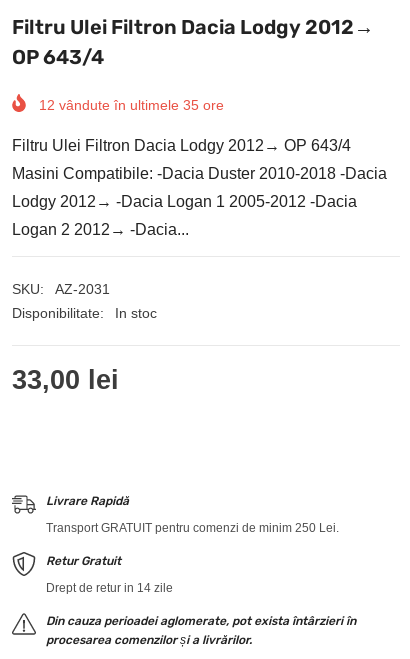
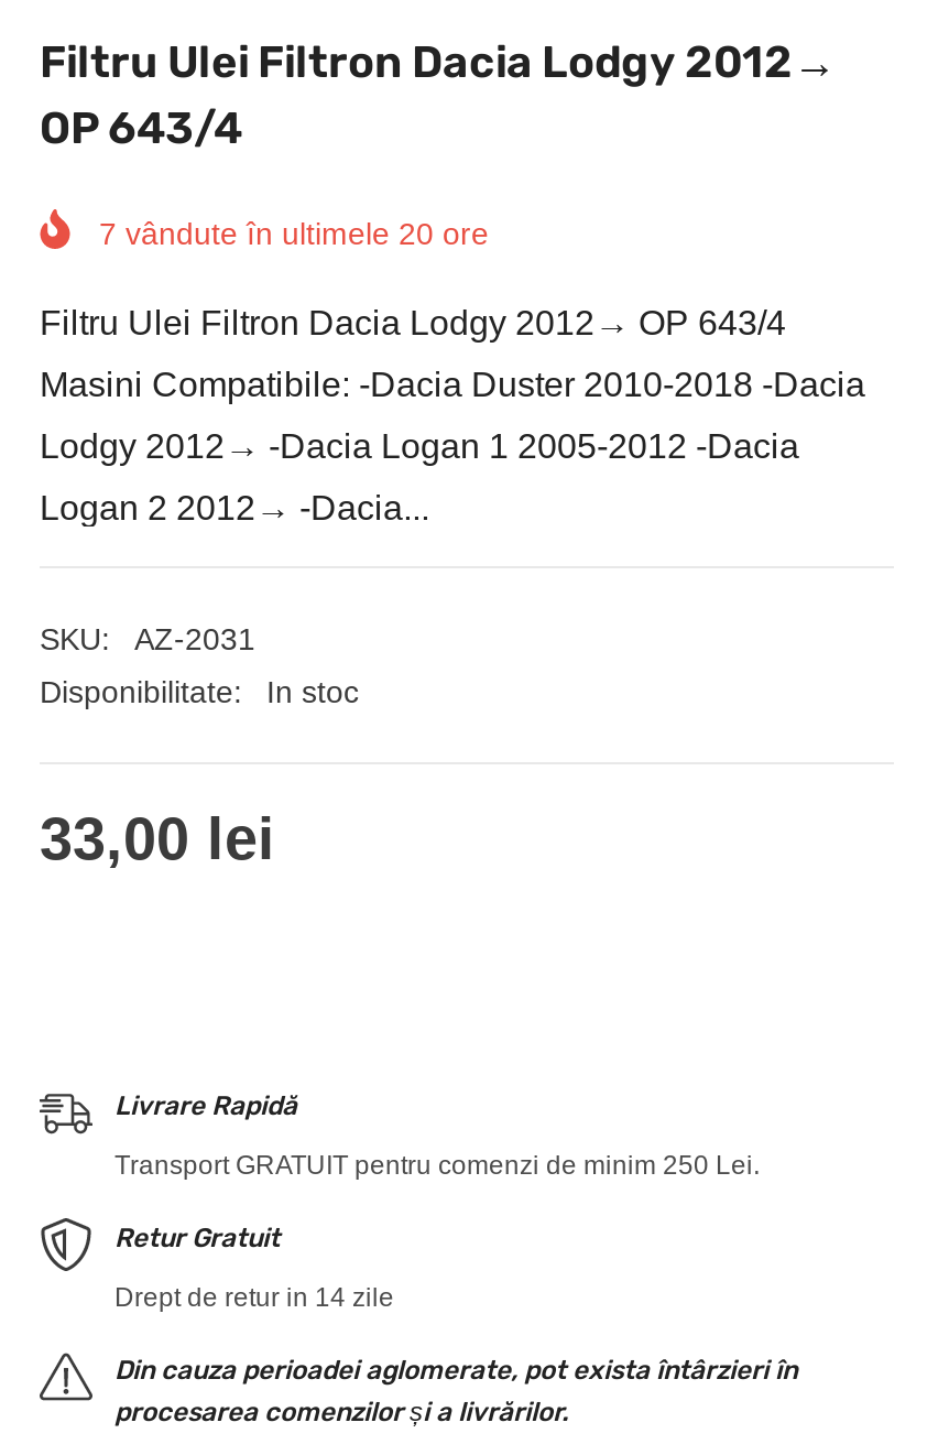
[39,97,224,113] 12 vândute în ultimele 35 ore -> [99,215,489,250] 7 vândute în ultimele 20 ore

